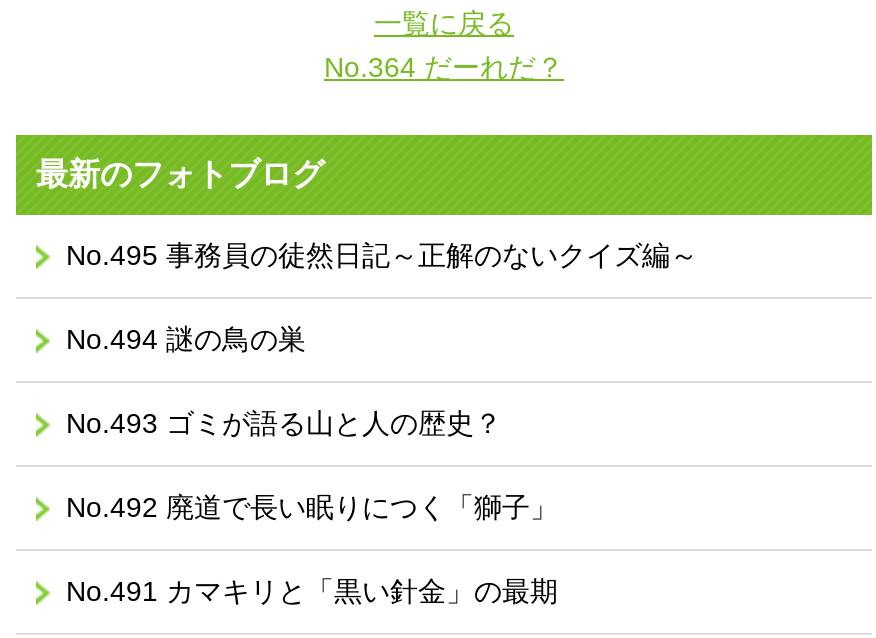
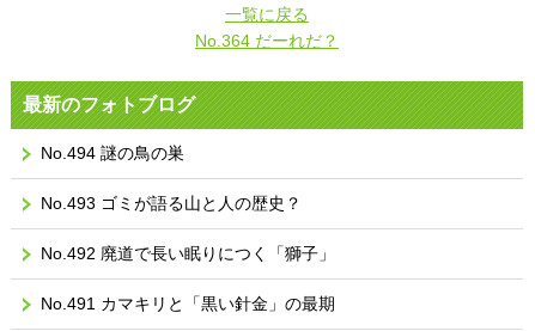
[66,240,698,272] No.495 事務員の徒然日記～正解のないクイズ編～ -> none

